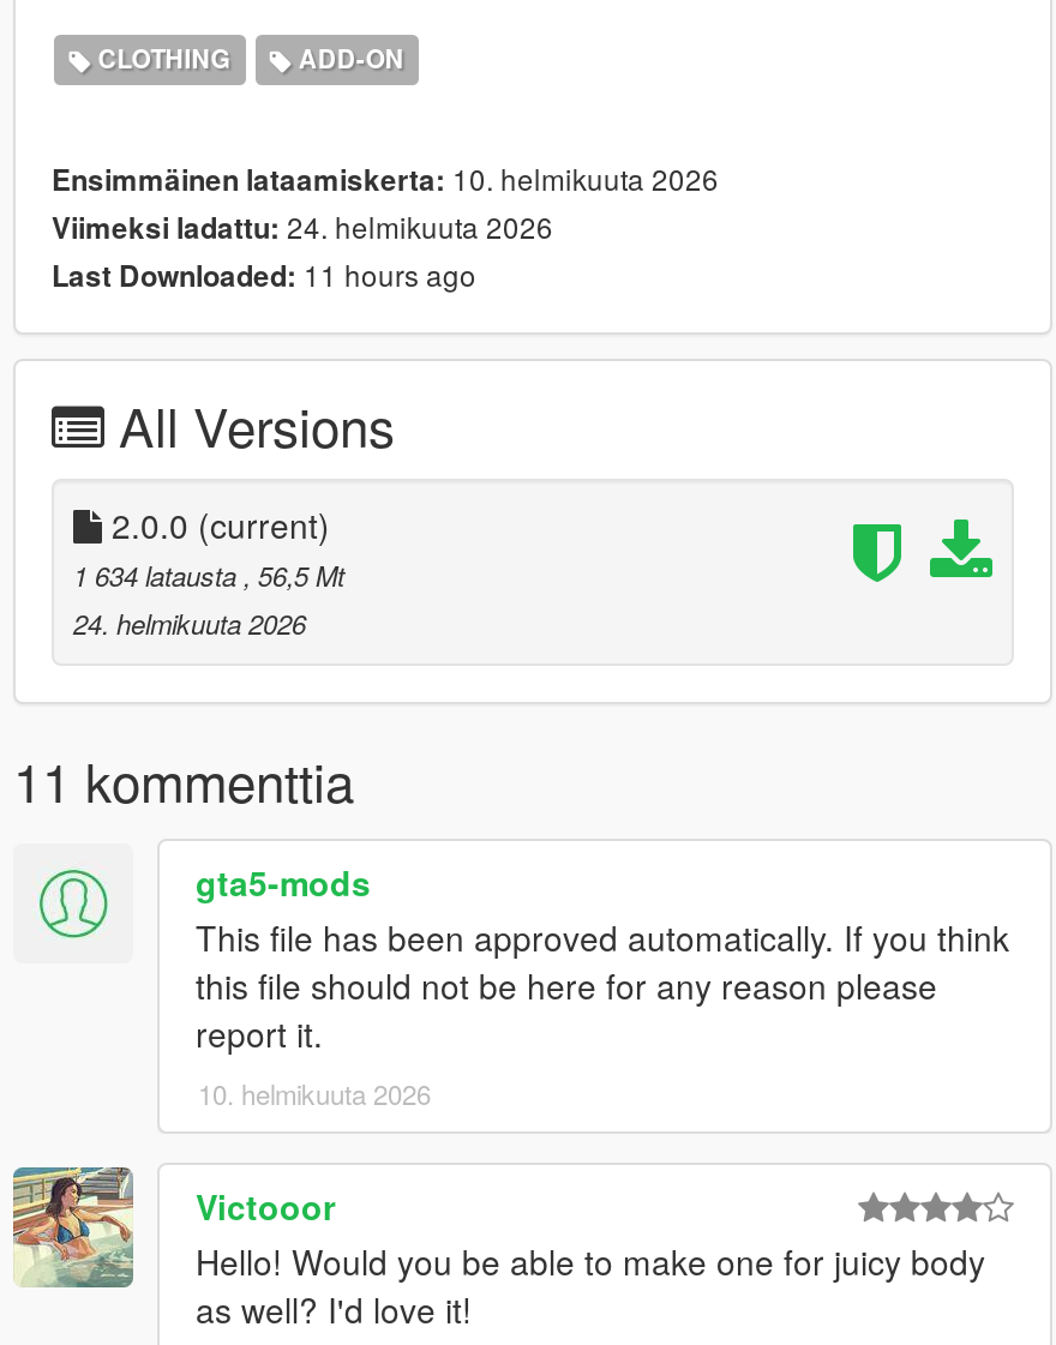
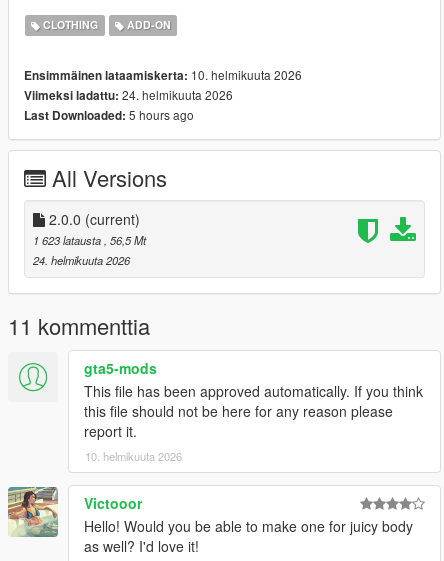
[52,252,476,295] Last Downloaded: 11 hours ago -> [24,106,194,124] Last Downloaded: 5 hours ago
[73,555,344,593] 1 634 latausta, 56,5 Mt -> [33,232,146,248] 1 623 latausta, 56,5 Mt

